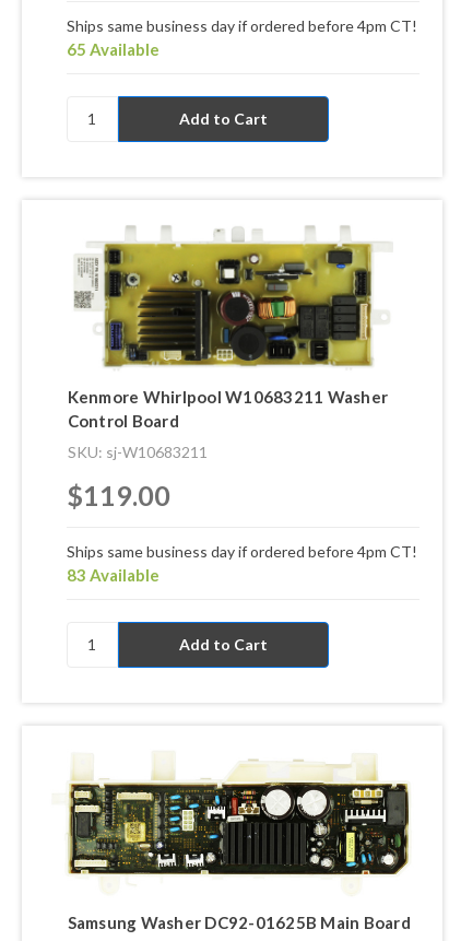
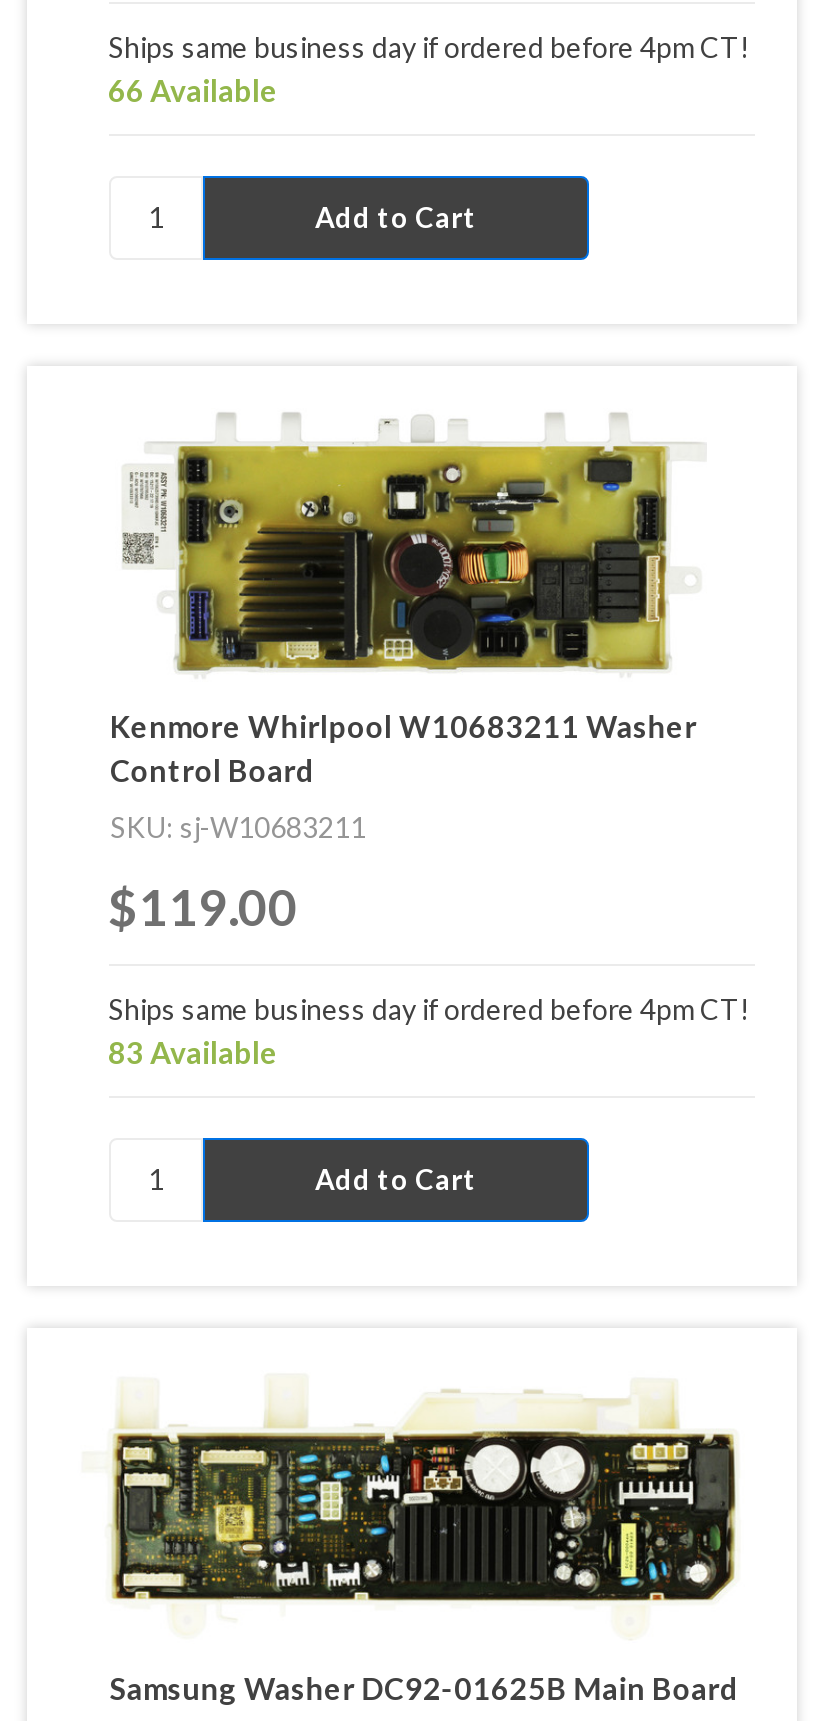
[66,39,159,59] 65 Available -> [108,71,278,107] 66 Available

